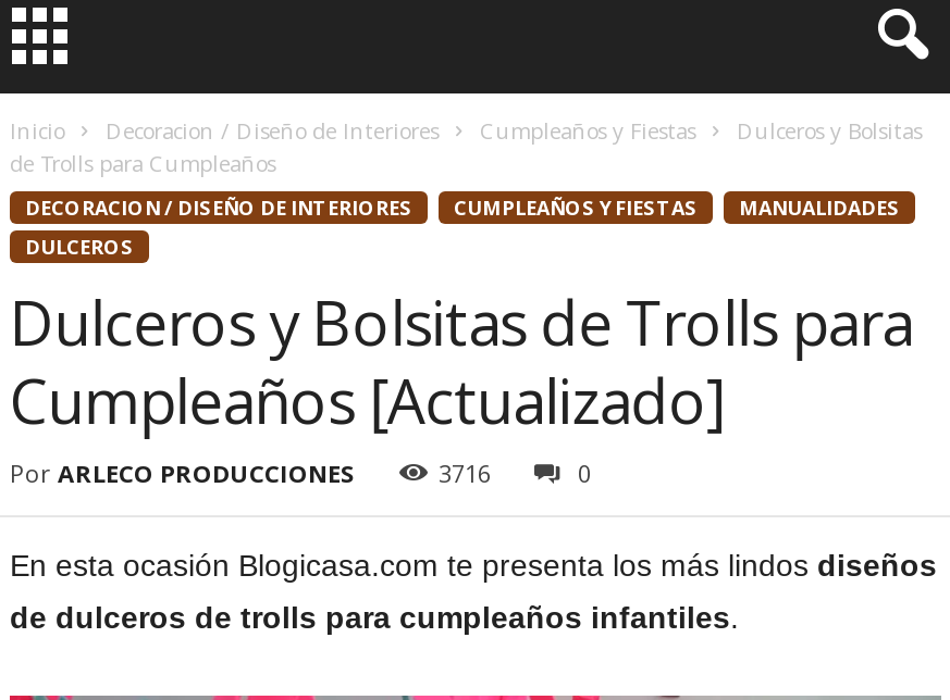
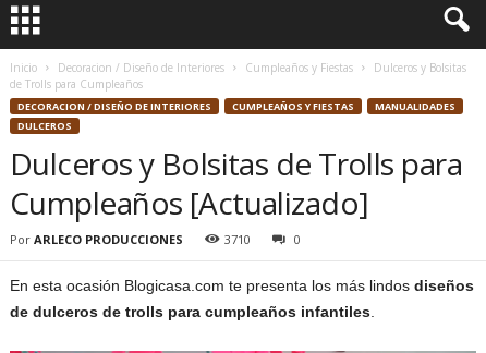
[439,457,491,489] 3716 -> [224,231,251,247] 3710

